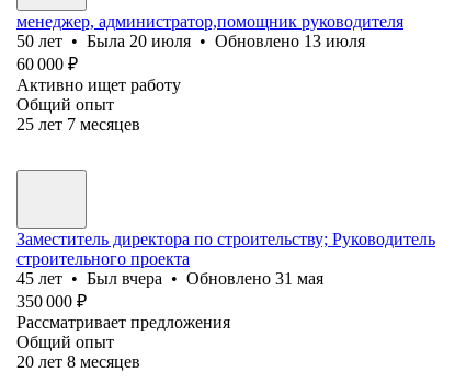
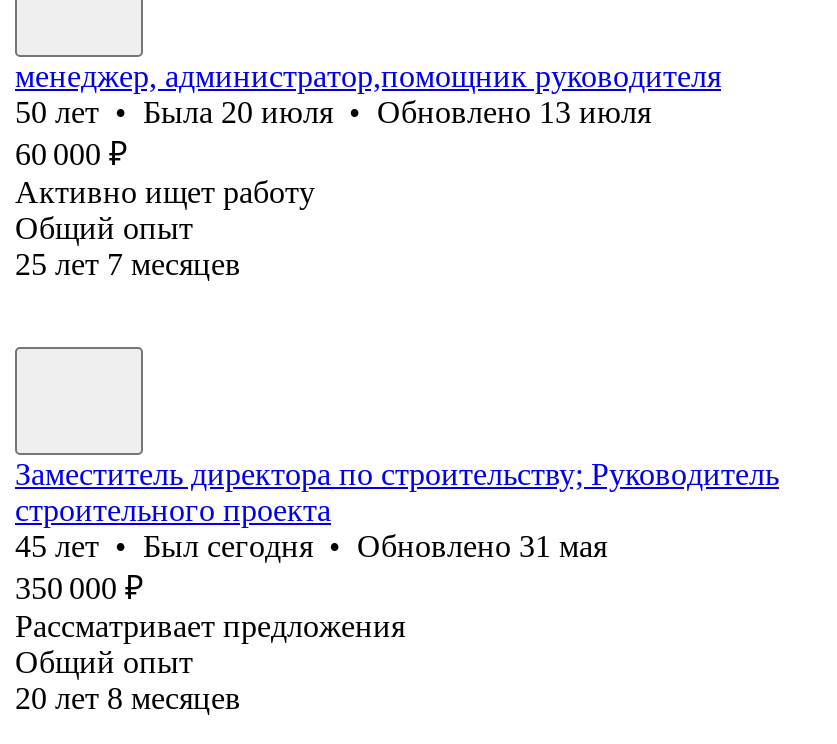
[16,269,323,288] 45 лет • Был вчера • Обновлено 31 мая -> [15,529,607,563] 45 лет • Был сегодня • Обновлено 31 мая

